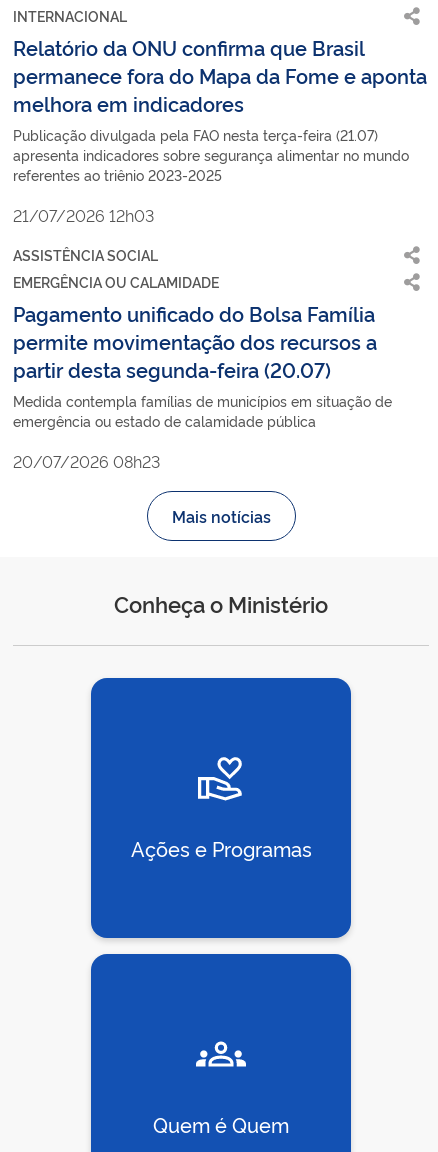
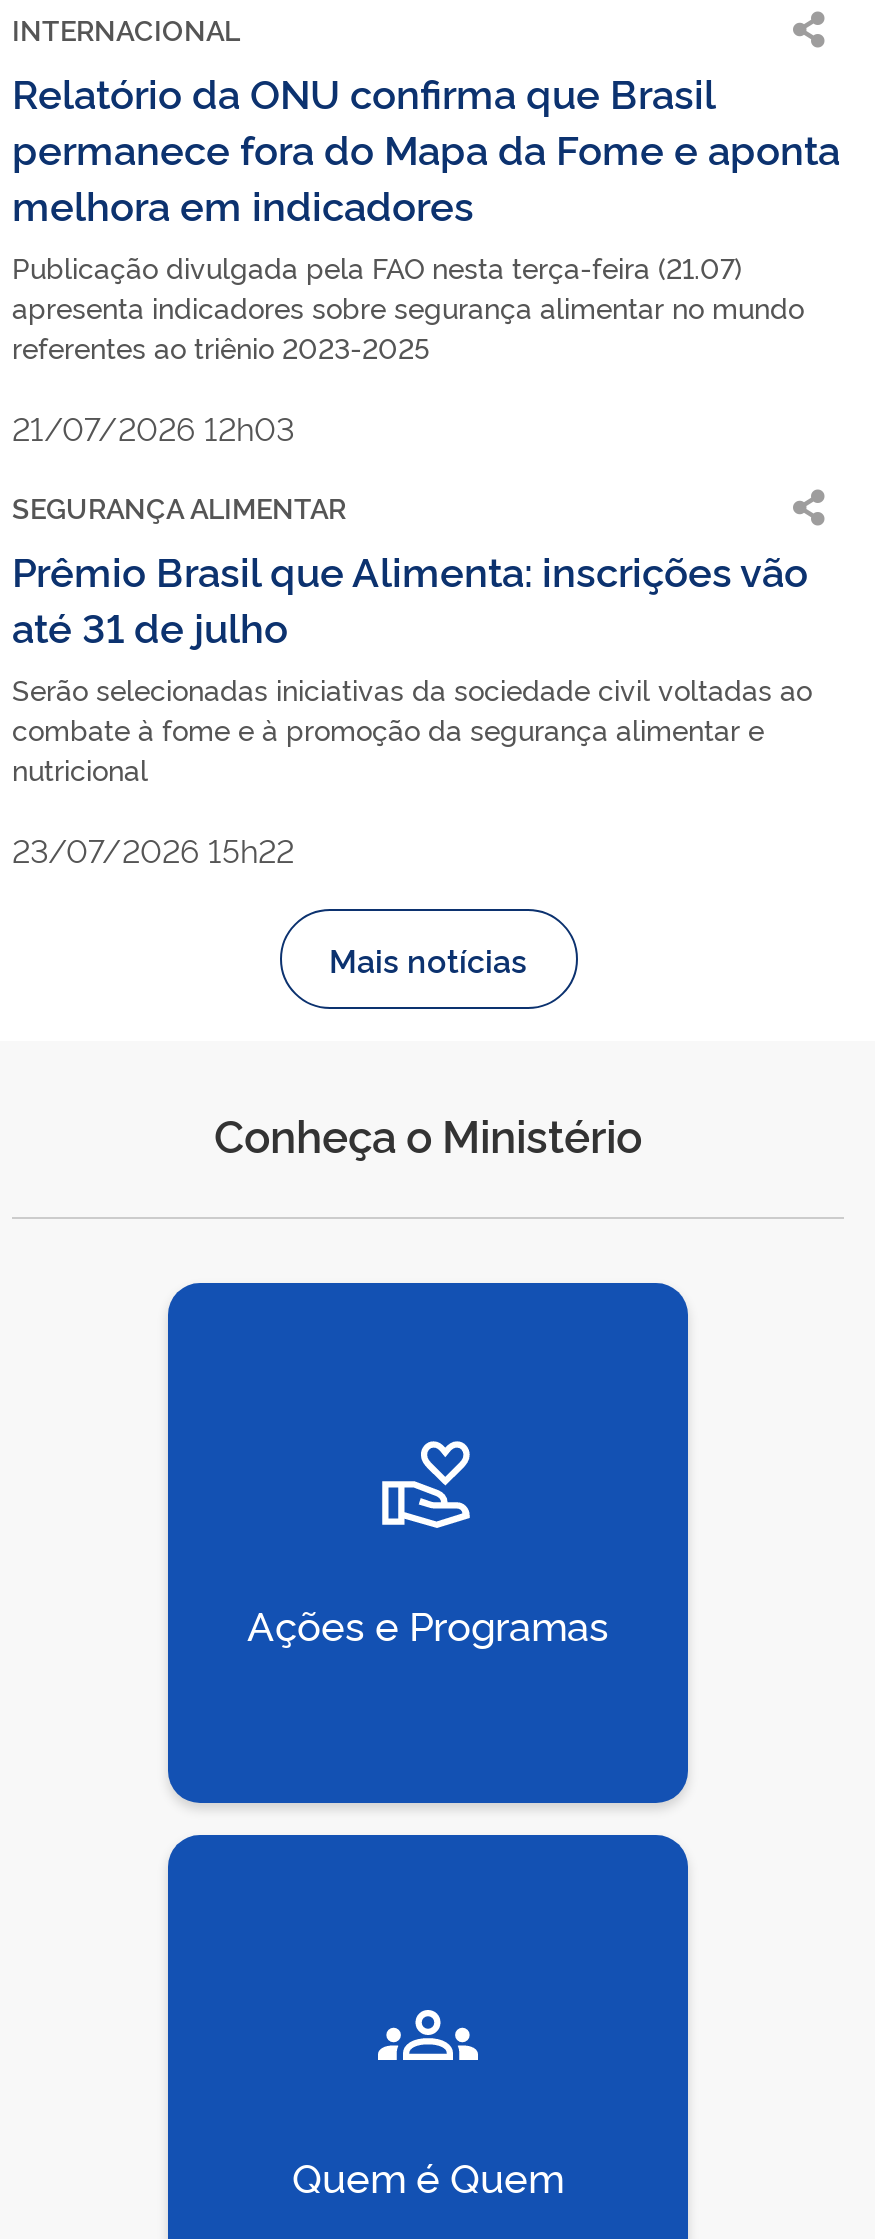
[13,245,392,430] ASSISTÊNCIA SOCIAL | EMERGÊNCIA OU CALAMIDADE | Pagamento unificado do Bolsa Família | permite movimentação dos recursos a | partir desta segunda-feira (20.07) | Medida contempla famílias de municípios em situação de | emergência ou estado de calamidade pública -> [12,486,812,786] SEGURANÇA ALIMENTAR | Prêmio Brasil que Alimenta: inscrições vão | até 31 de julho | Serão selecionadas iniciativas da sociedade civil voltadas ao | combate à fome e à promoção da segurança alimentar e | nutricional
[13,450,160,472] 20/07/2026 08h23 -> [12,826,294,870] 23/07/2026 15h22

